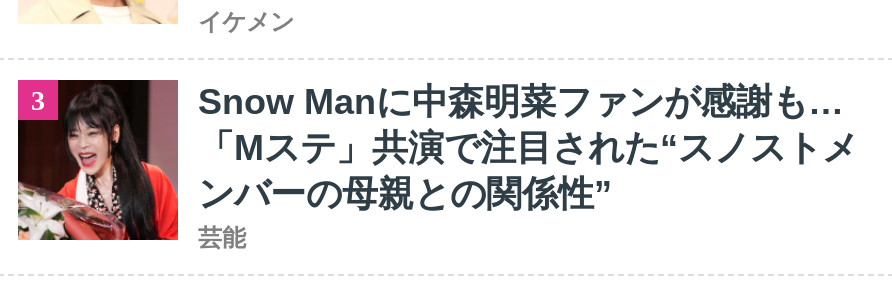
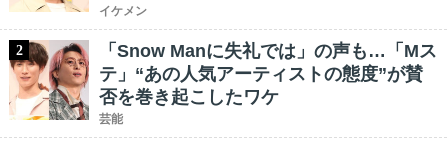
[16,78,858,242] [image] | 3 | Snow Manに中森明菜ファンが感謝も… | 「Mステ」共演で注目された“スノストメ | ンバーの母親との関係性” -> [9,40,437,121] [image] | 2 | 「Snow Manに失礼では」の声も…「Mス | テ」“あの人気アーティストの態度”が賛 | 否を巻き起こしたワケ

